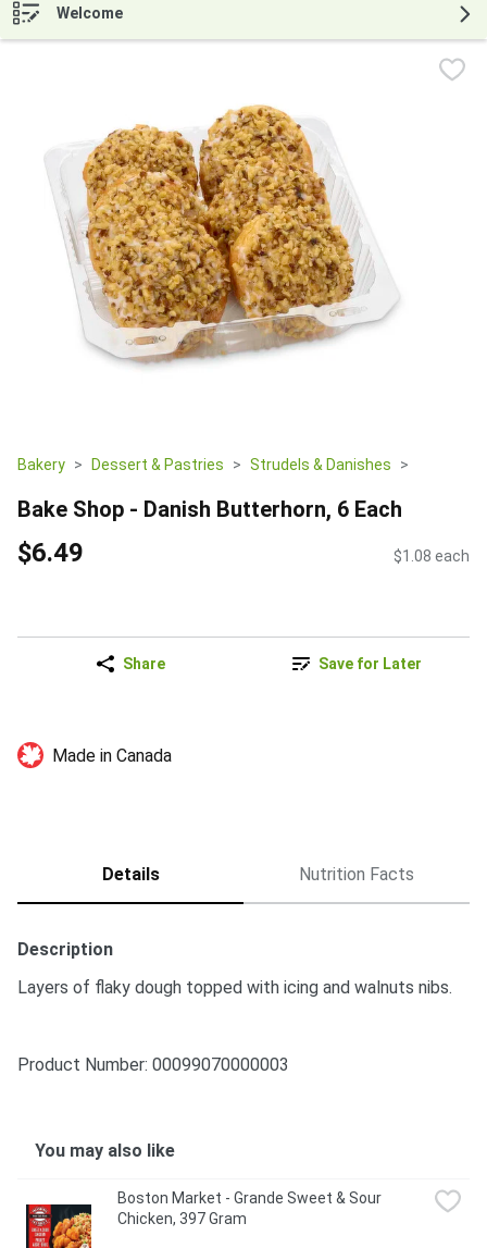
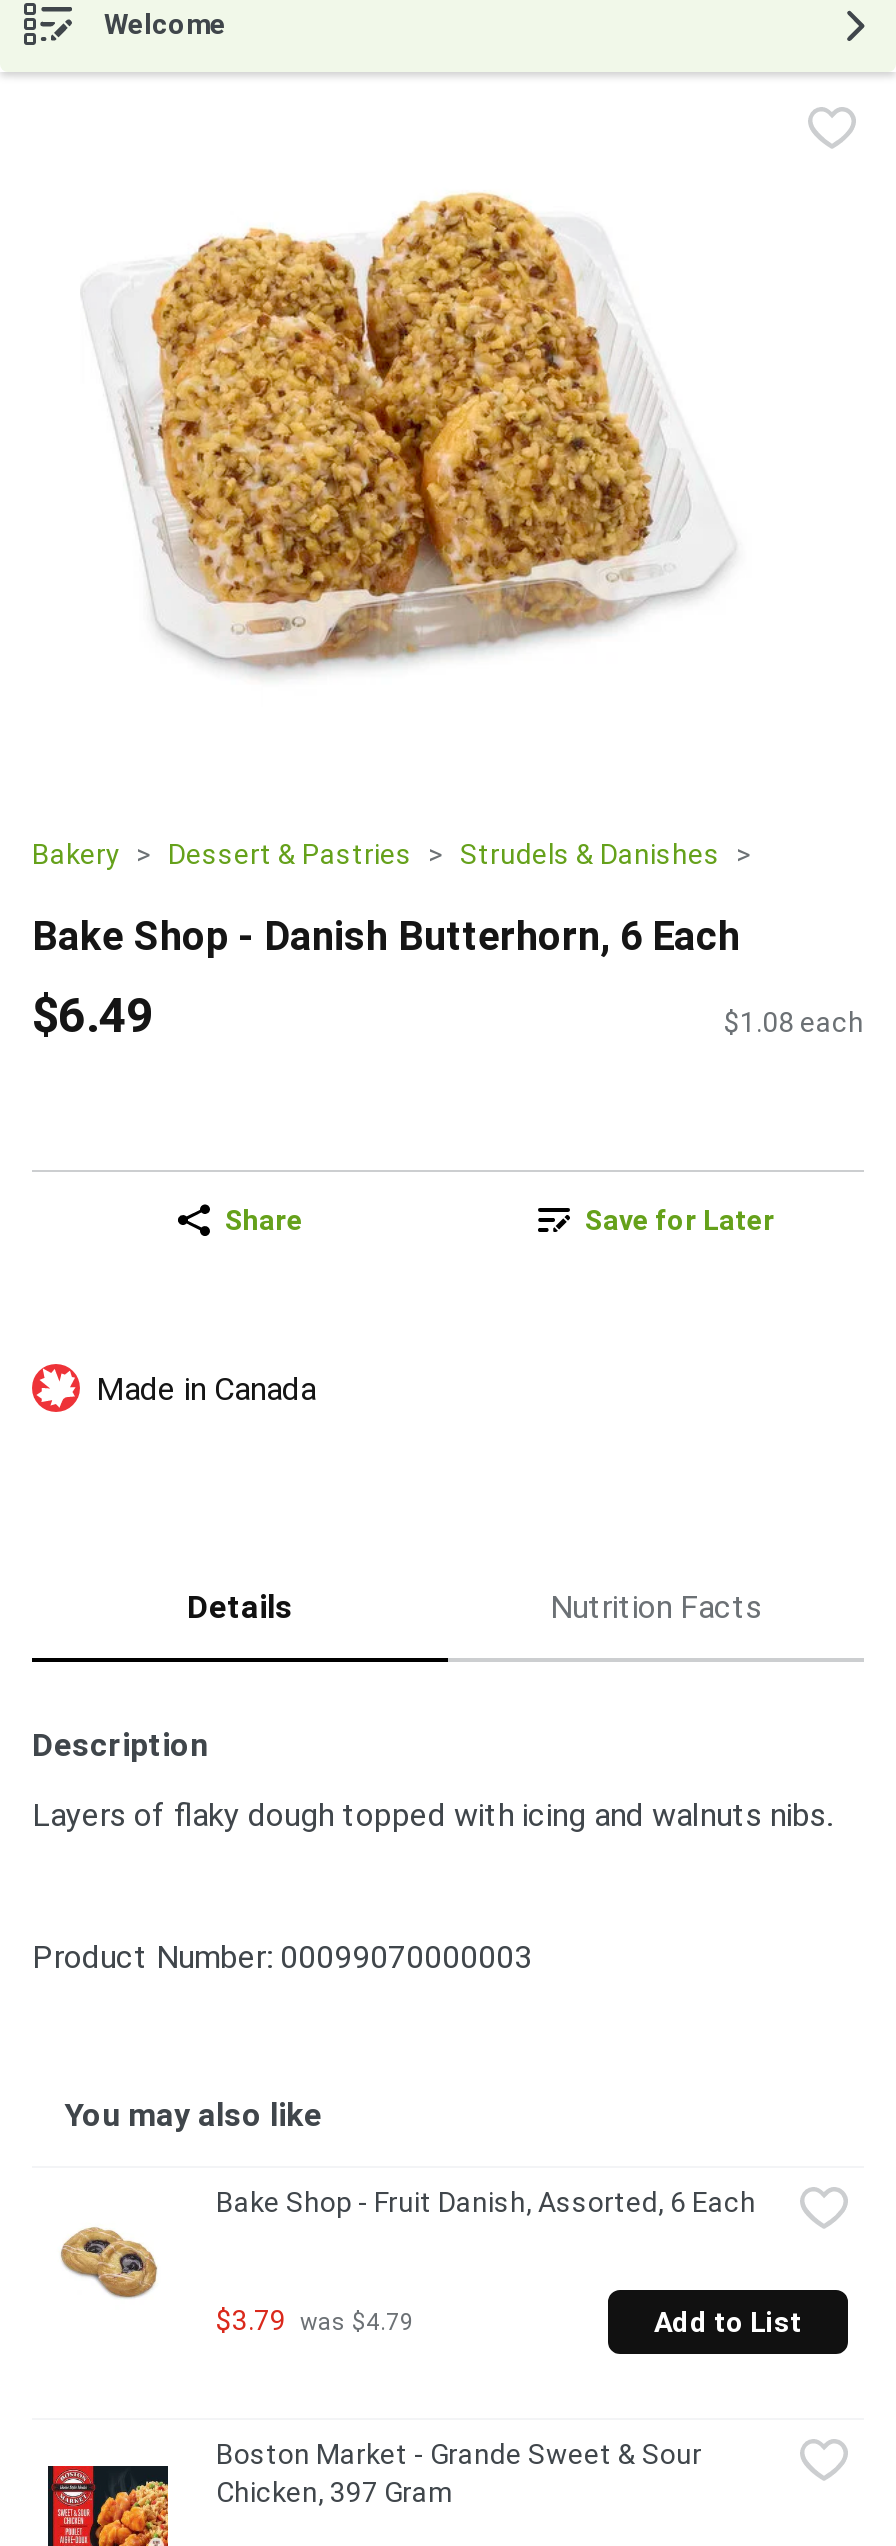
none -> [60,2226,802,2338] [image] | $3.79 was $4.79 | Add to List
none -> [216,2186,756,2218] Bake Shop - Fruit Danish, Assorted, 6 Each

